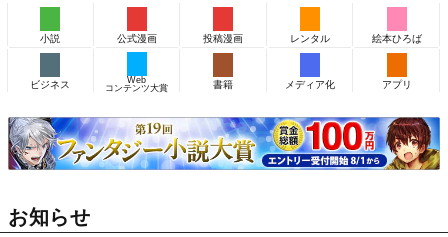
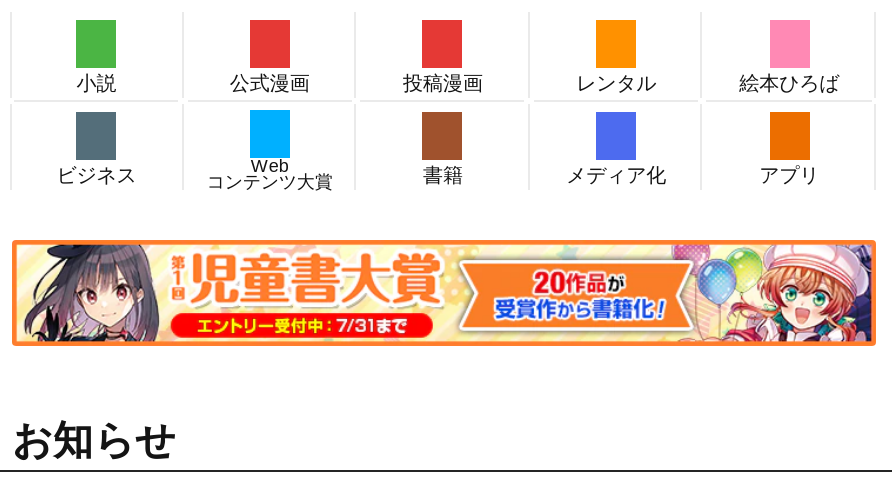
[7,116,441,171] [image] -> [10,238,878,348] [image]

